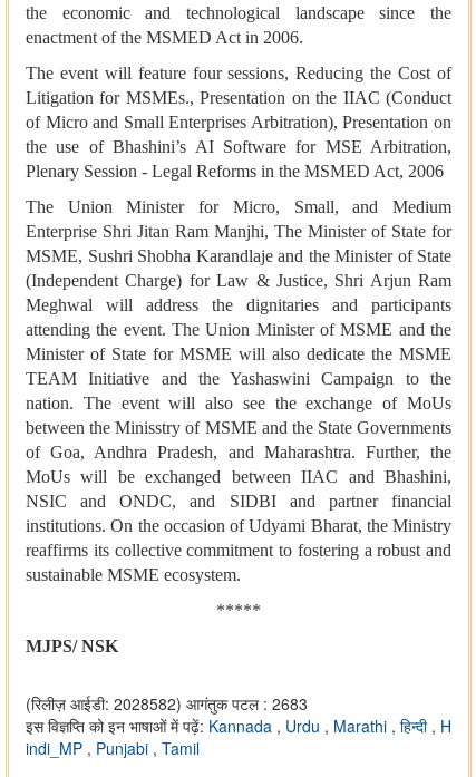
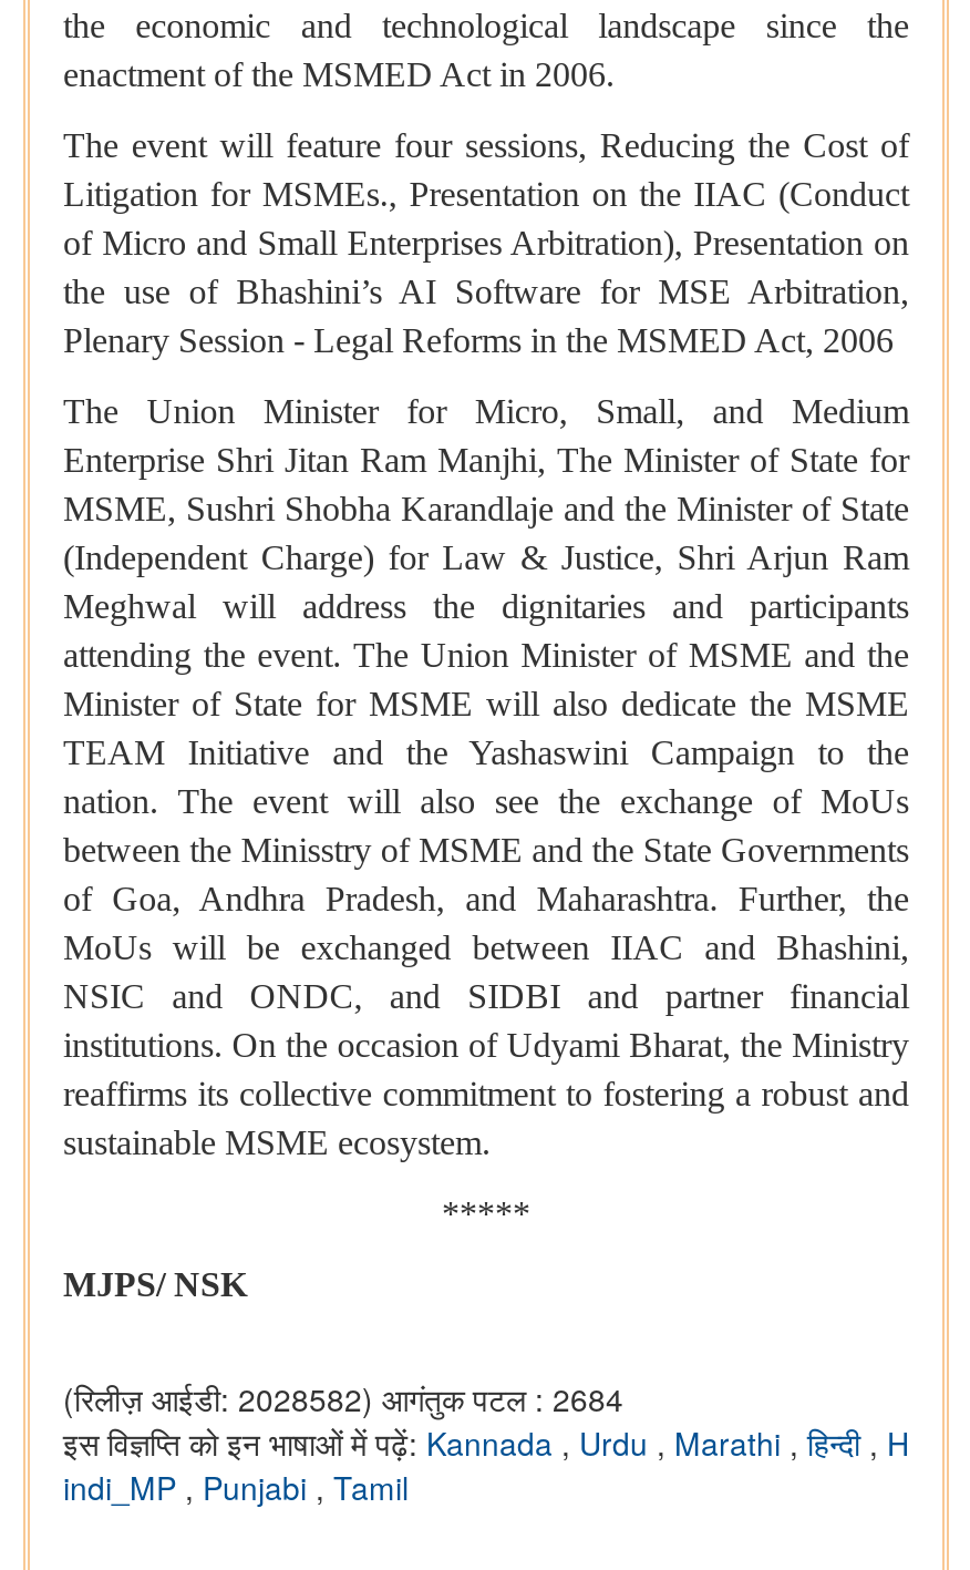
[26,693,308,715] (रिलीज़ आईडी: 2028582) आगंतुक पटल : 2683 -> [63,1377,623,1421] (रिलीज़ आईडी: 2028582) आगंतुक पटल : 2684

